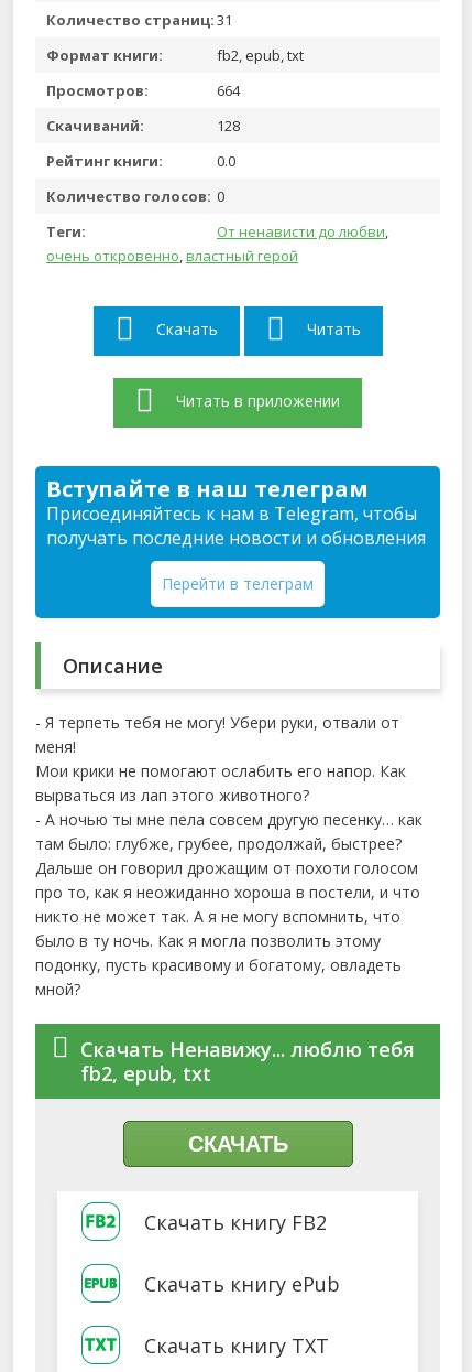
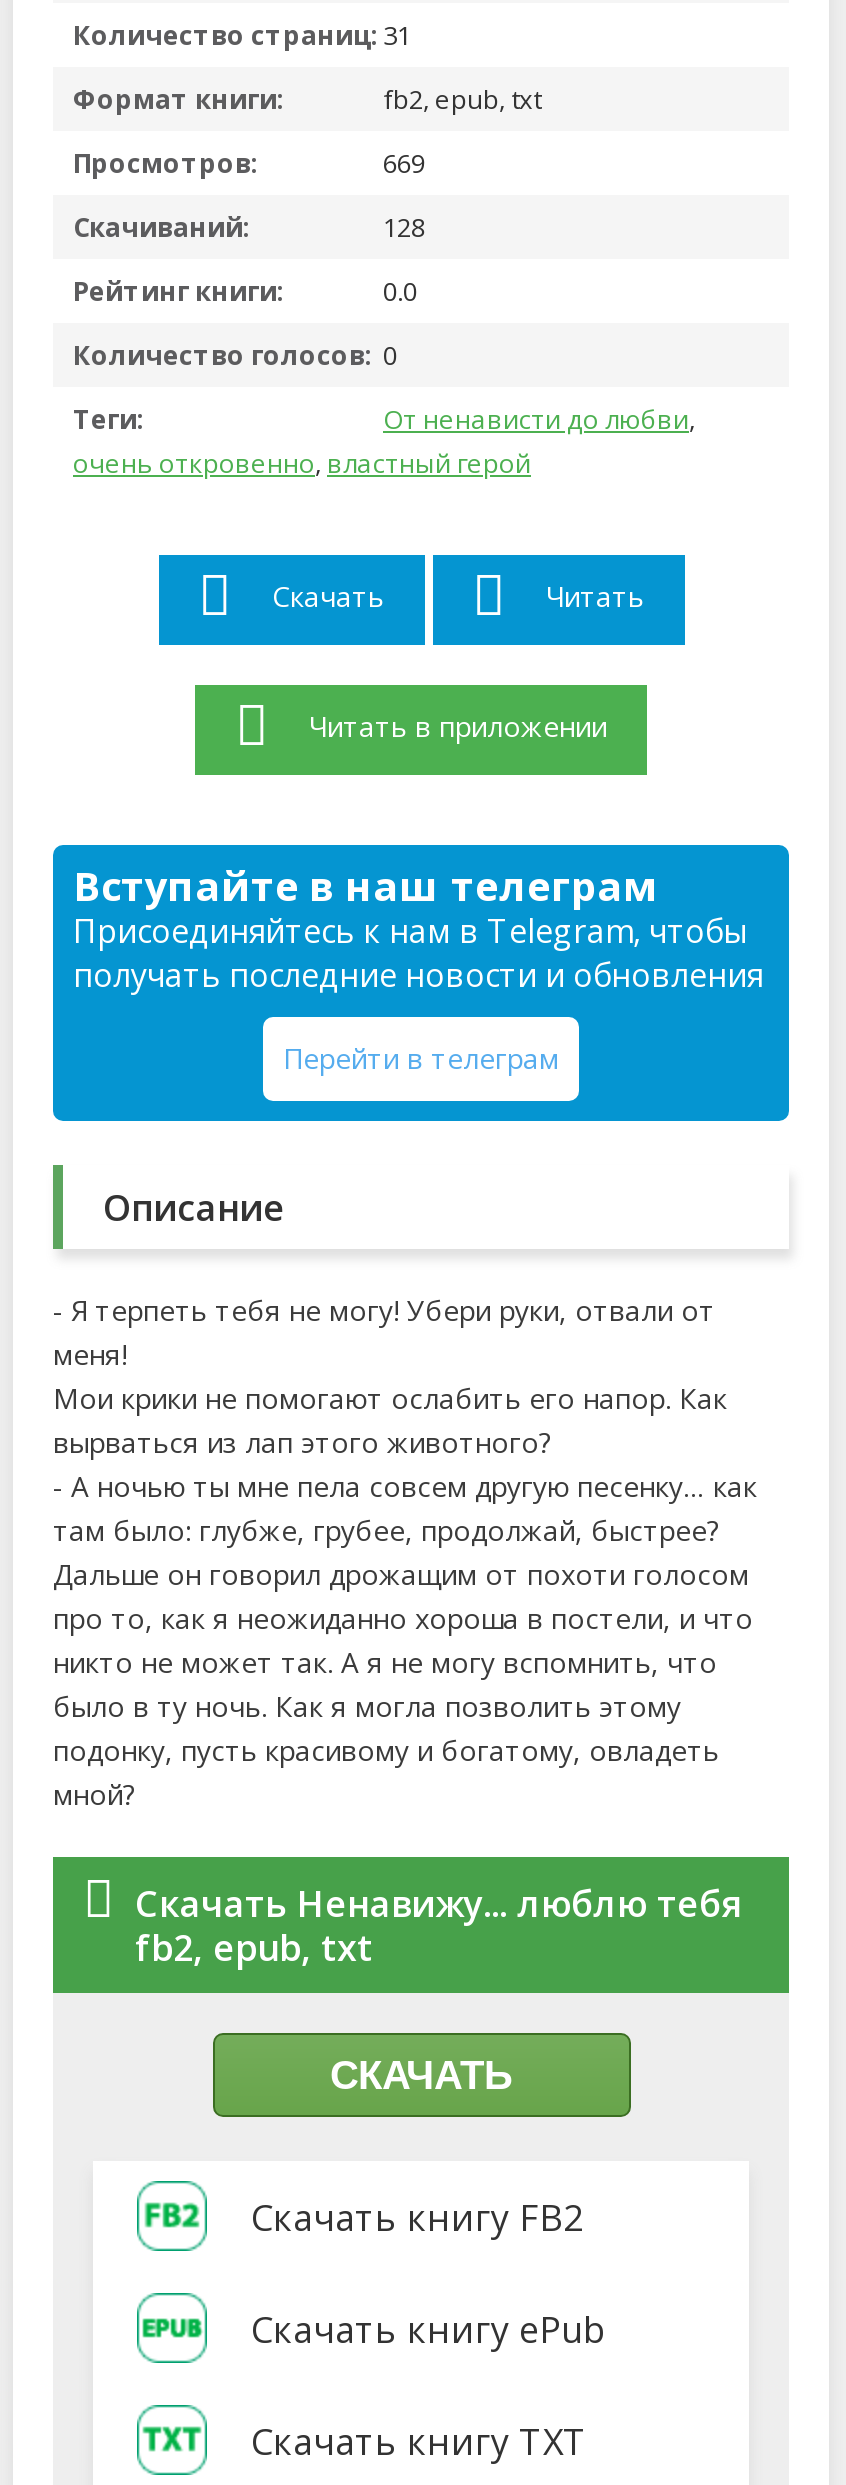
[217,80,240,100] 664 -> [383,145,425,181] 669

